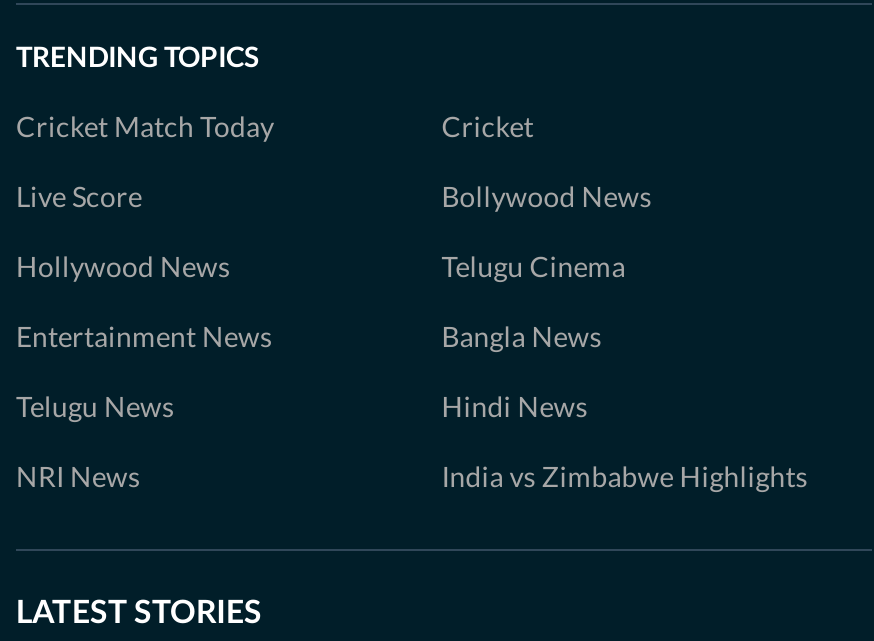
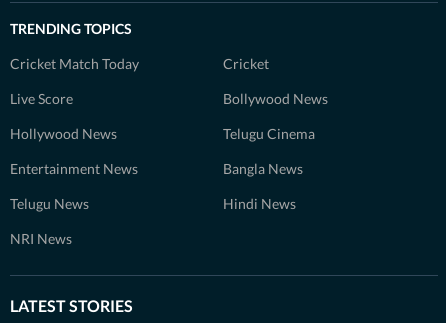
[441,459,807,493] India vs Zimbabwe Highlights -> none

